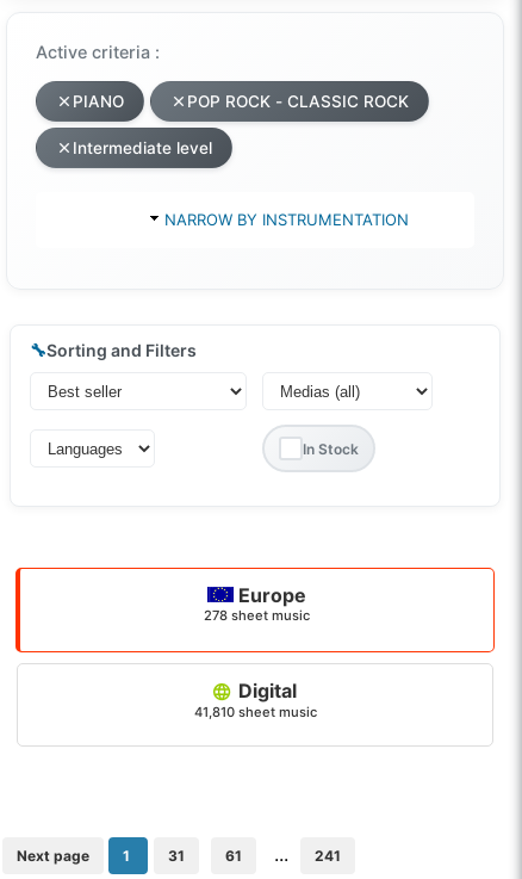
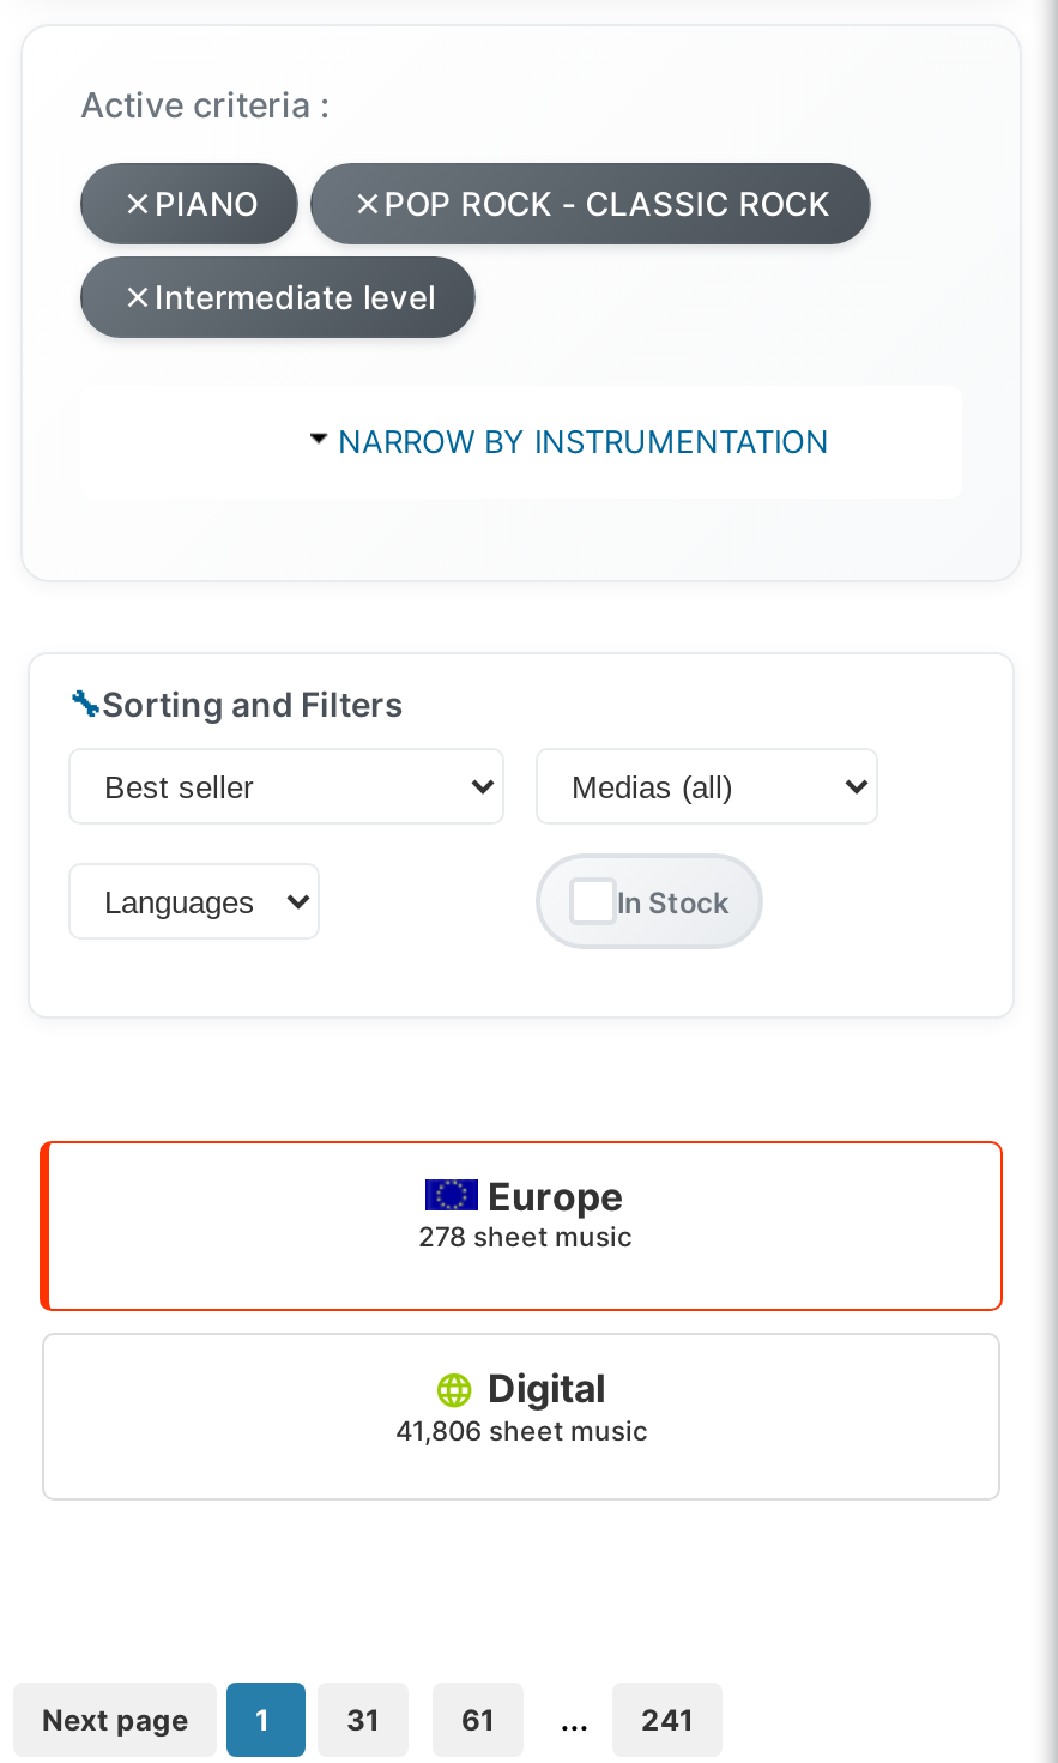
[194,703,316,720] 41,810 sheet music -> [395,1413,647,1447] 41,806 sheet music

